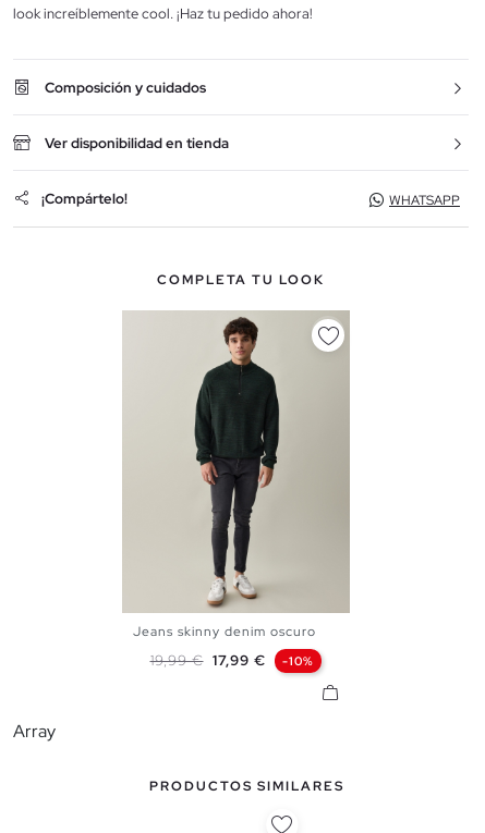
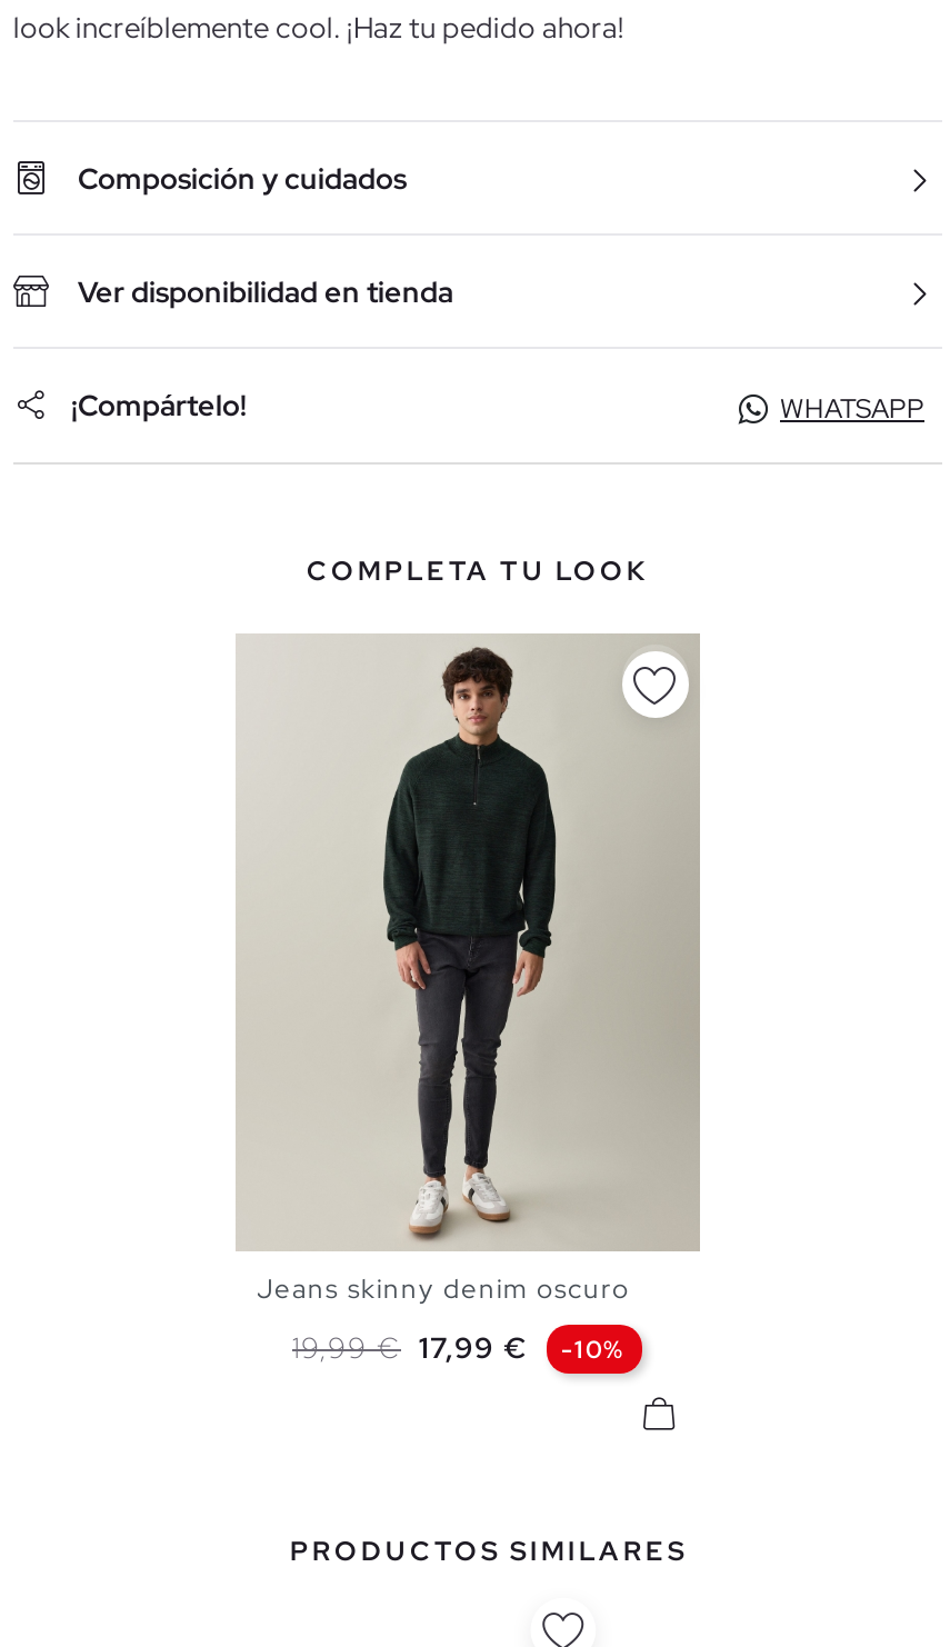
[13,720,56,743] Array -> none

